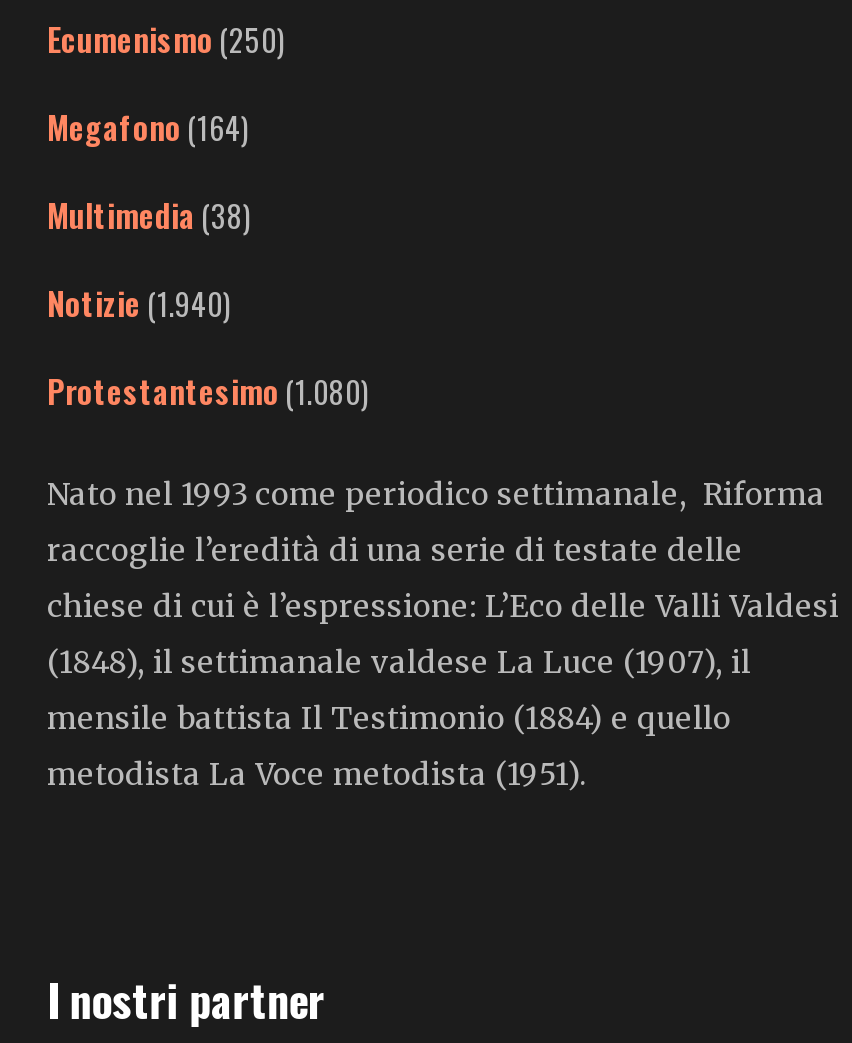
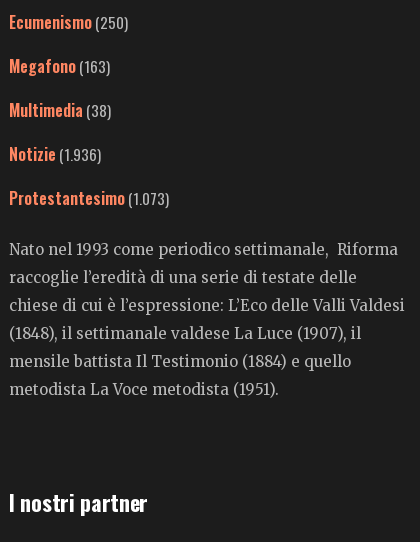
[47,103,249,151] Megafono (164) -> [9,54,110,78] Megafono (163)
[47,279,231,327] Notizie (1.940) -> [9,142,101,166] Notizie (1.936)
[47,367,369,415] Protestantesimo (1.080) -> [9,186,169,210] Protestantesimo (1.073)

